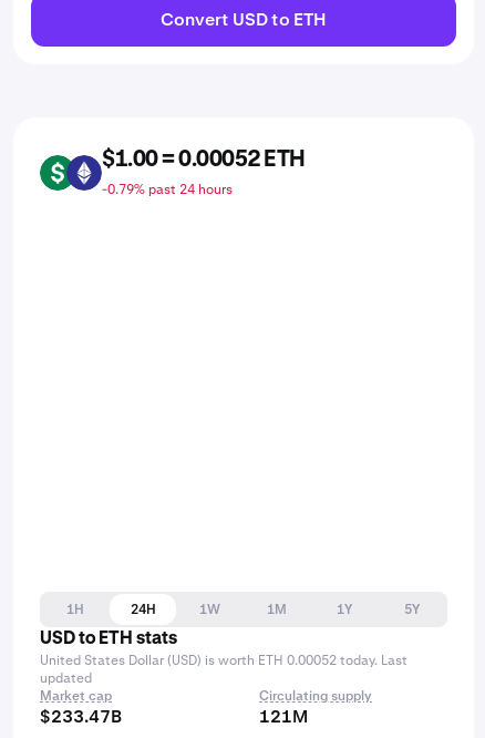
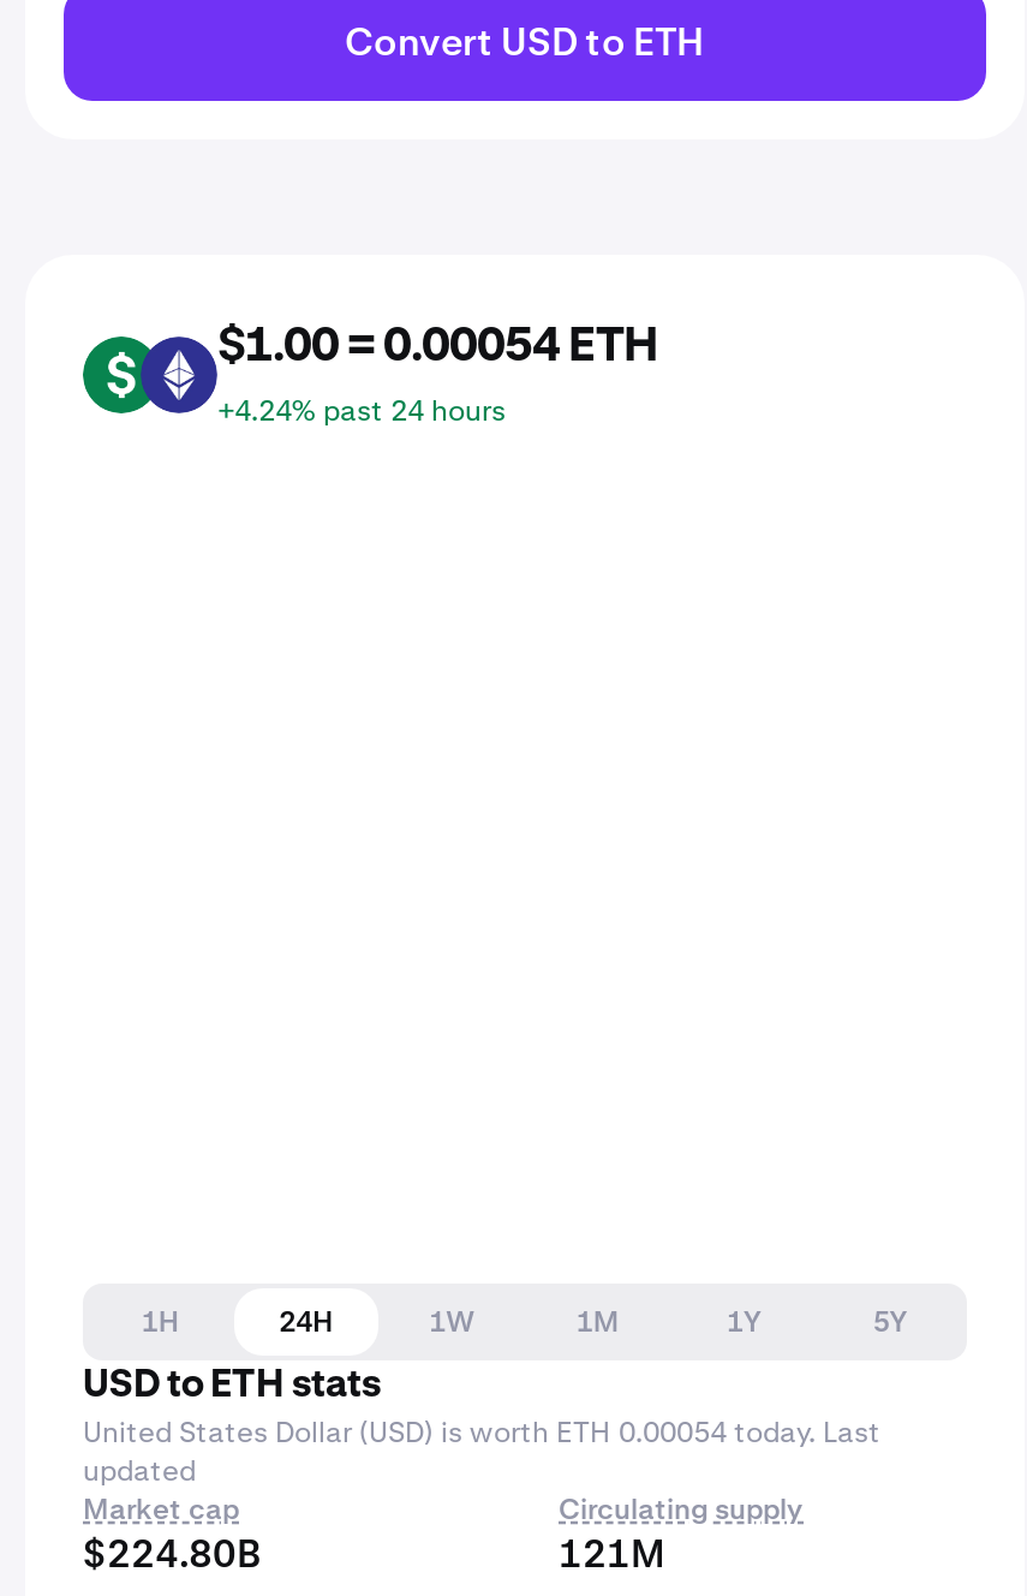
[102,148,305,171] $1.00 = 0.00052 ETH -> [217,322,658,370] $1.00 = 0.00054 ETH
[102,181,233,198] -0.79% past 24 hours -> [217,392,506,430] +4.24% past 24 hours
[40,652,407,669] United States Dollar (USD) is worth ETH 0.00052 today. Last -> [83,1413,880,1452] United States Dollar (USD) is worth ETH 0.00054 today. Last
[40,705,122,728] $233.47B -> [83,1529,261,1579] $224.80B

